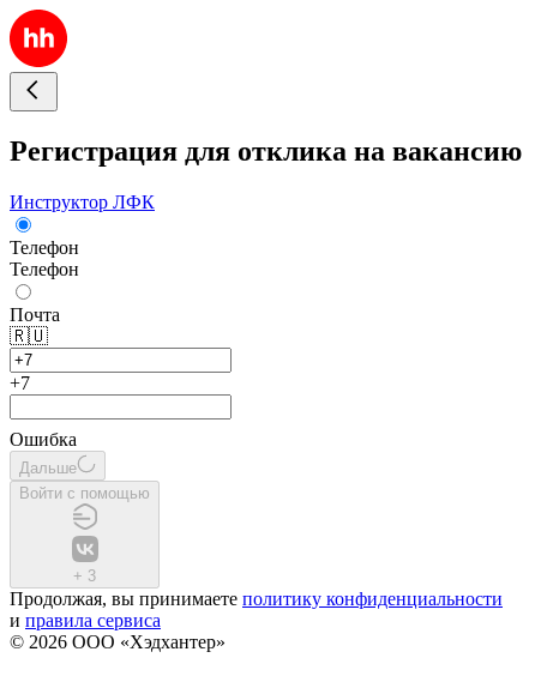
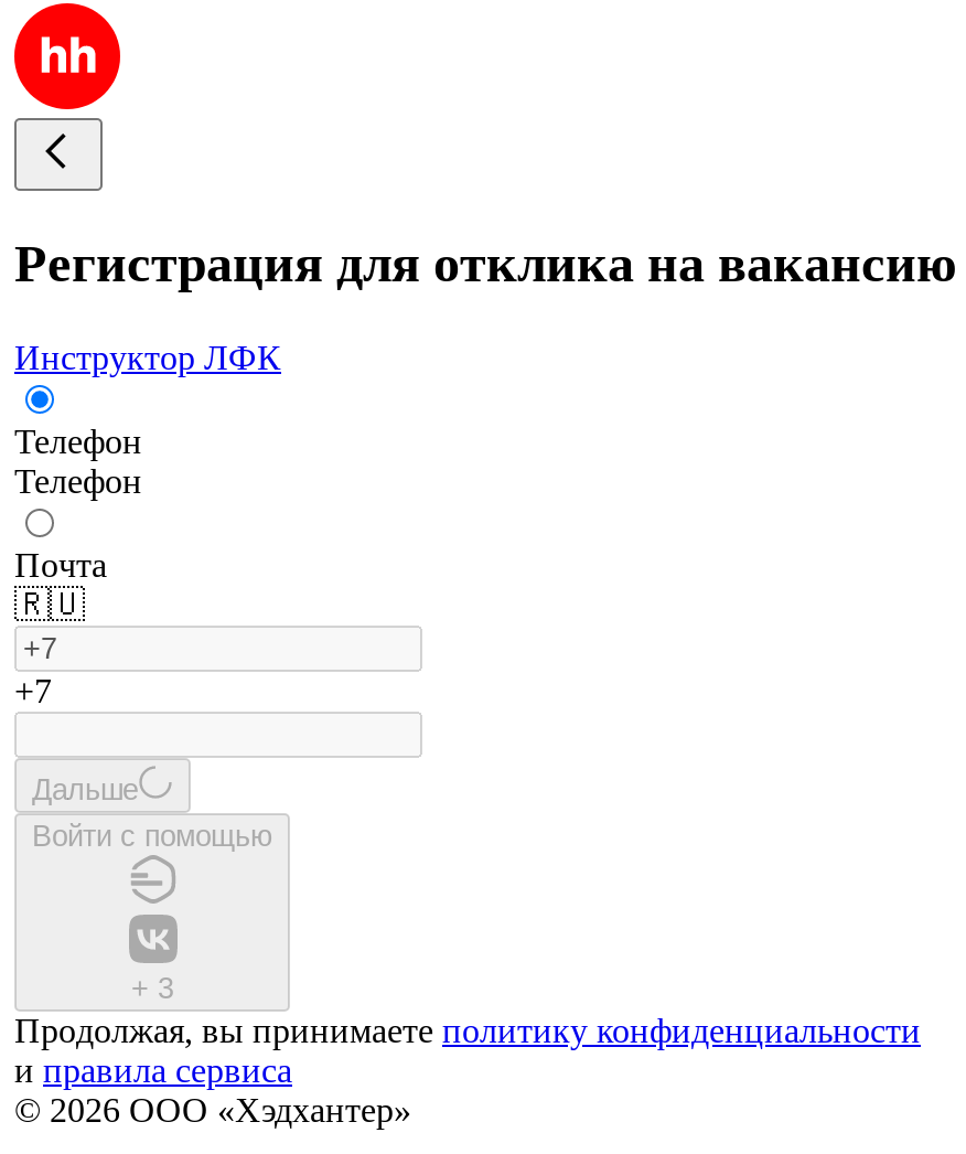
[10,429,77,449] Ошибка -> none

